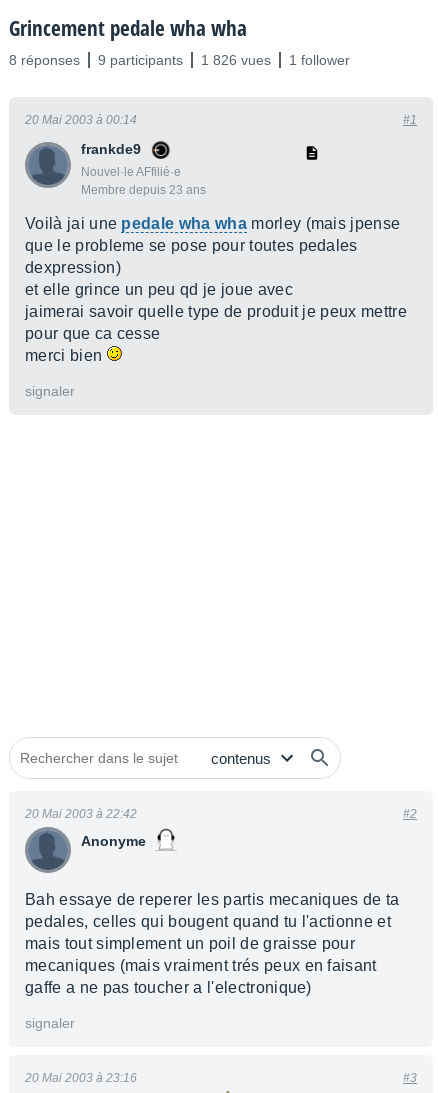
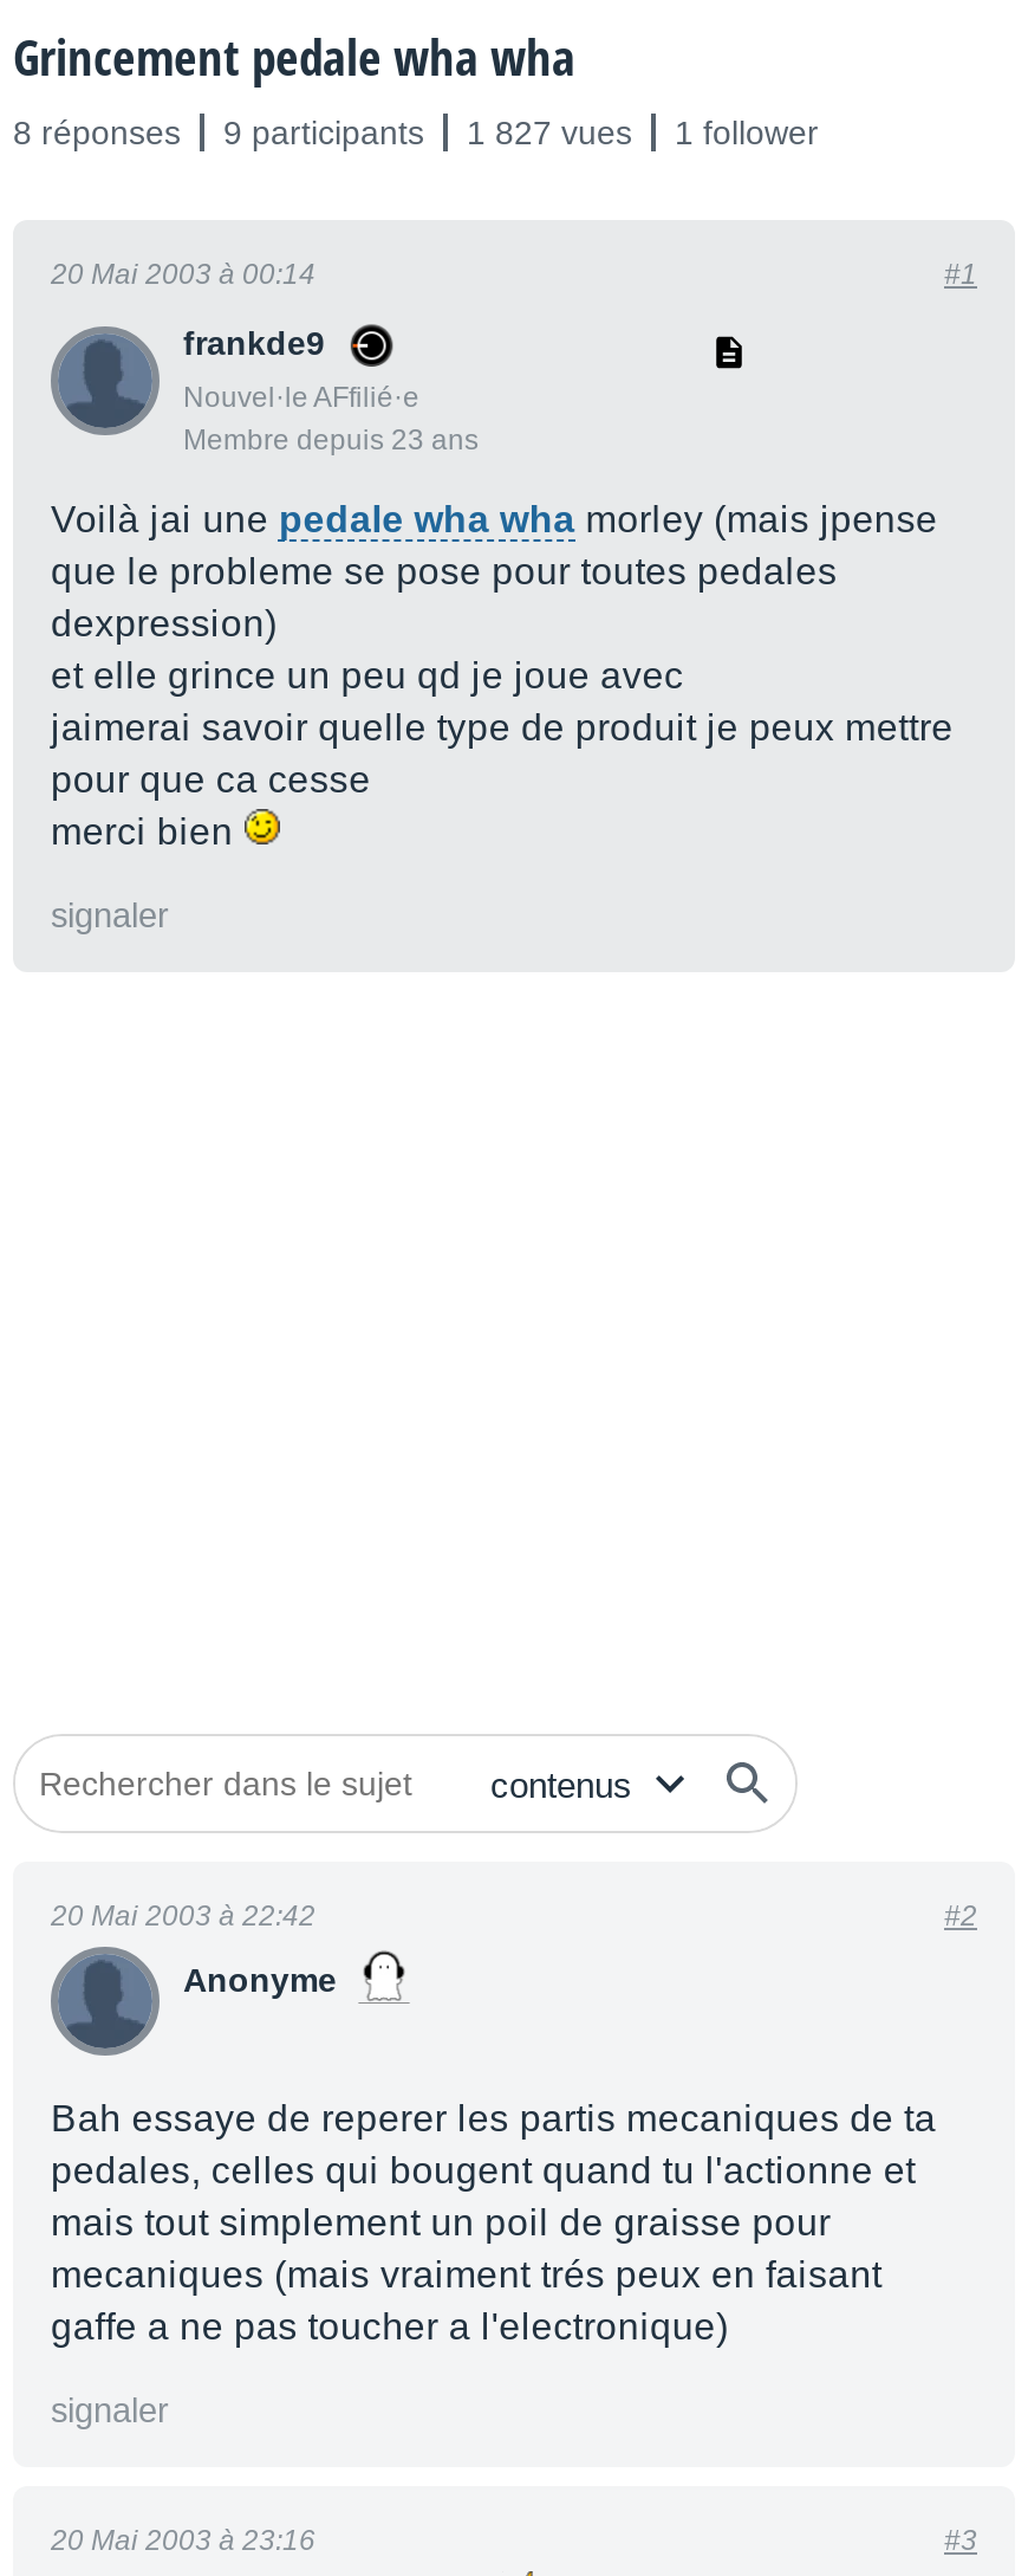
[9,52,350,68] 8 réponses 9 participants 1 826 vues 1 follower -> [13,114,819,151] 8 réponses 9 participants 1 827 vues 1 follower

